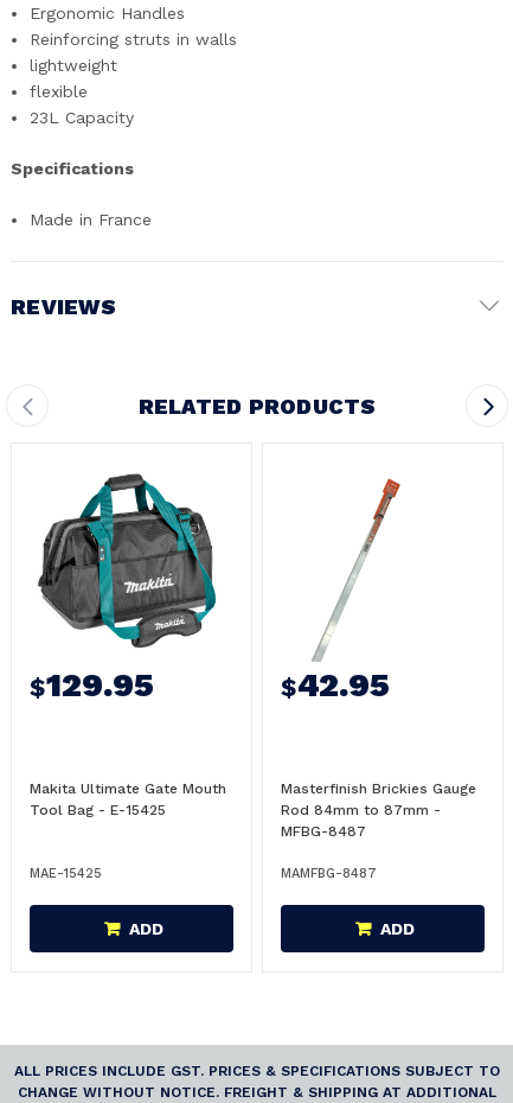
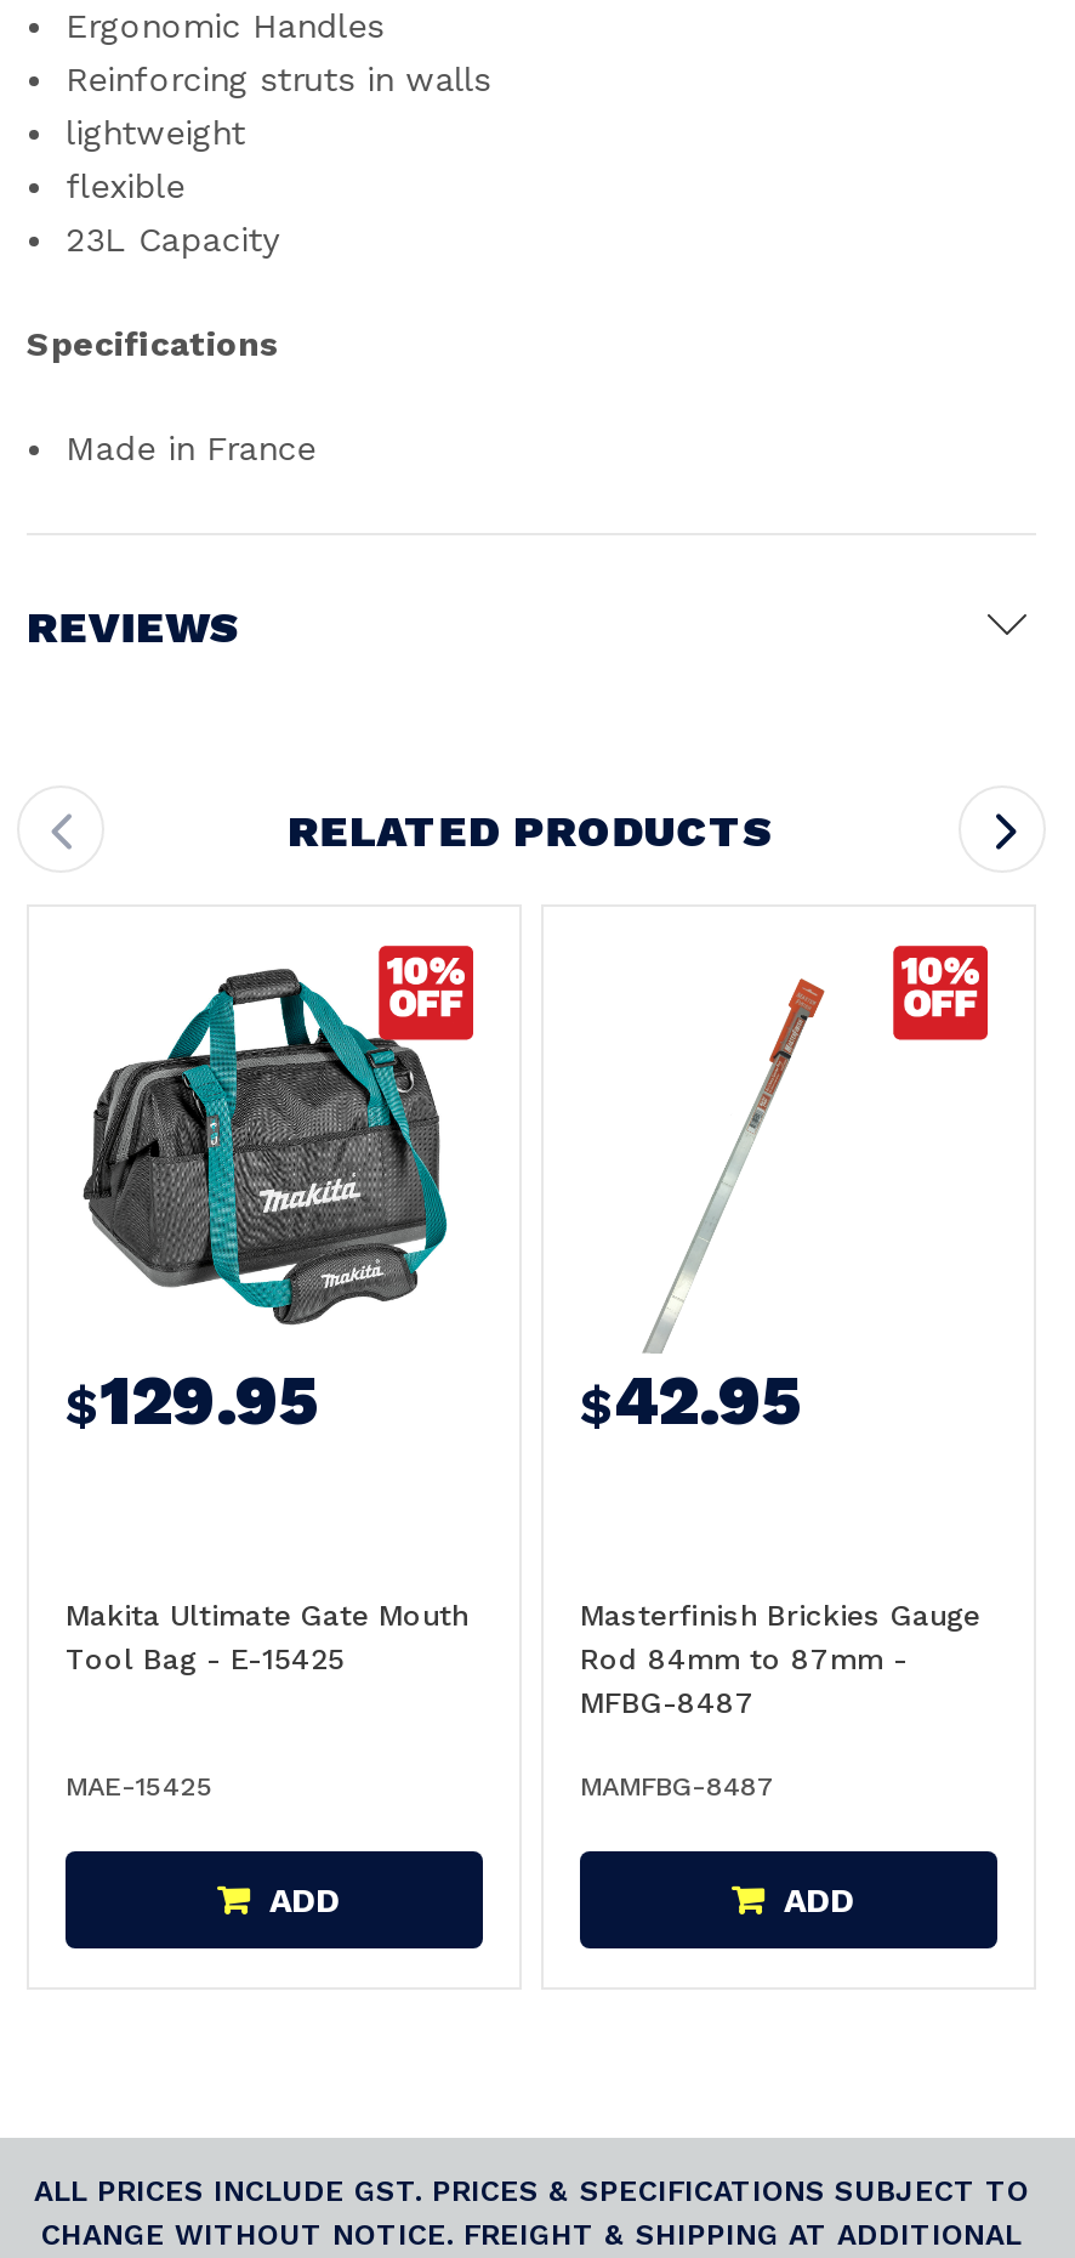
none -> [369,942,476,1042] [image]
none -> [891,942,990,1042] [image]

